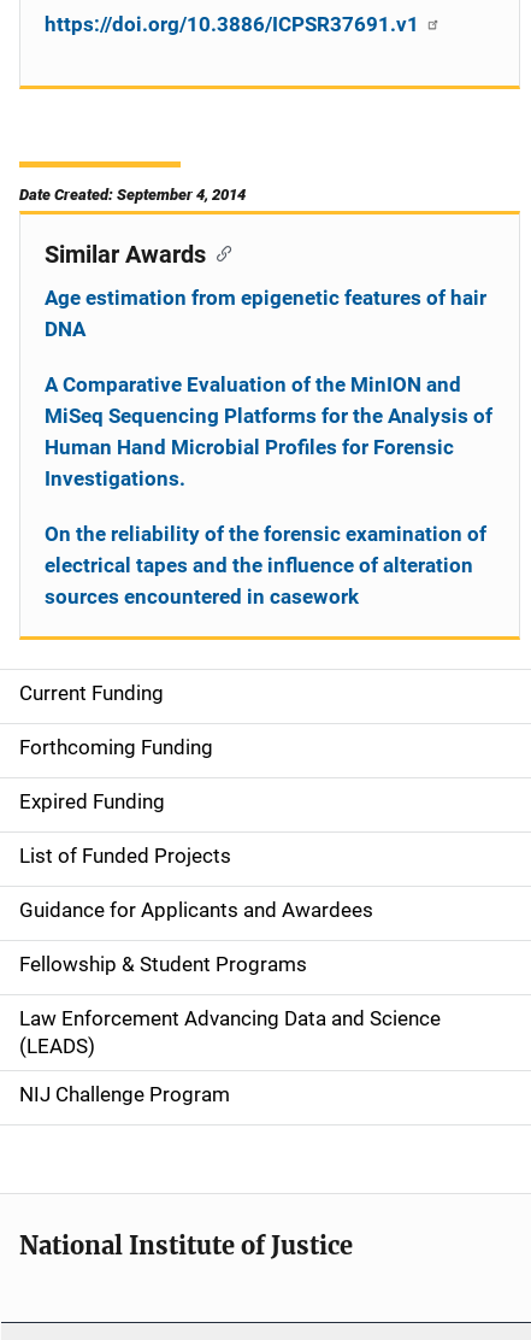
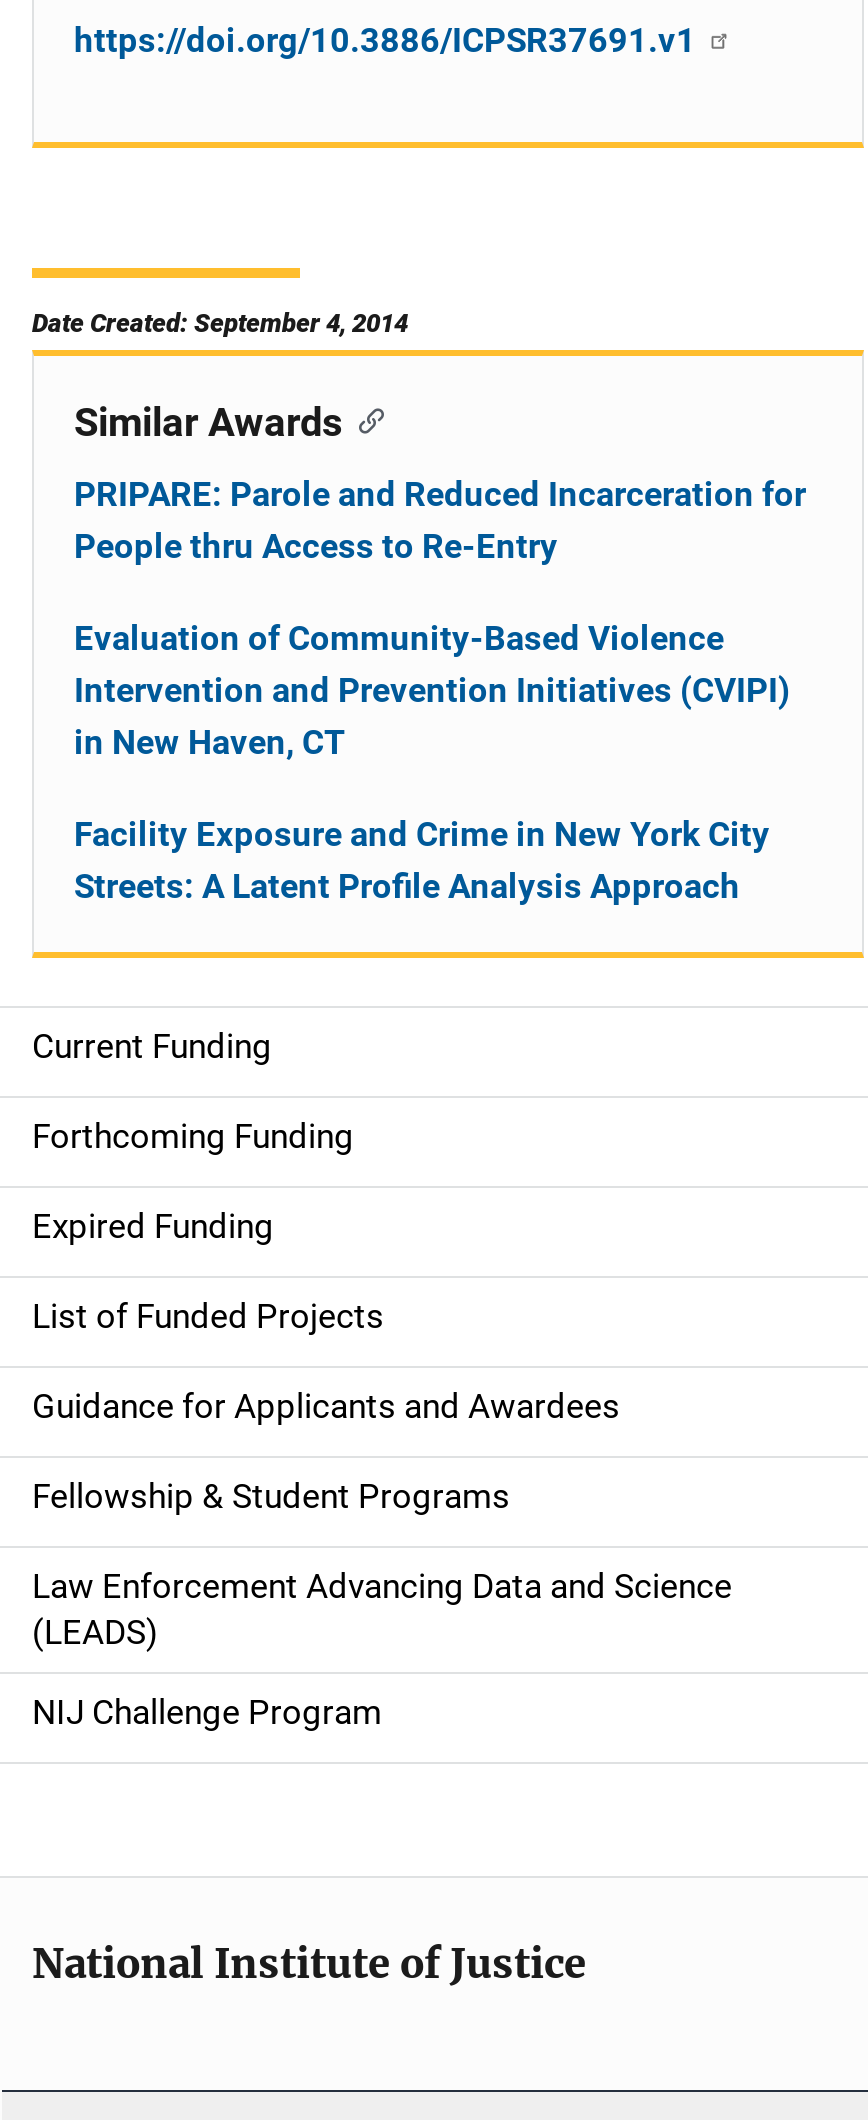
[45,286,486,341] Age estimation from epigenetic features of hair | DNA -> [74,474,806,566] PRIPARE: Parole and Reduced Incarceration for | People thru Access to Re-Entry
[45,372,492,490] A Comparative Evaluation of the MinION and | MiSeq Sequencing Platforms for the Analysis of | Human Hand Microbial Profiles for Forensic | Investigations. -> [74,618,790,762] Evaluation of Community-Based Violence | Intervention and Prevention Initiatives (CVIPI) | in New Haven, CT
[45,522,486,609] On the reliability of the forensic examination of | electrical tapes and the influence of alteration | sources encountered in casework -> [74,814,770,906] Facility Exposure and Crime in New York City | Streets: A Latent Profile Analysis Approach

